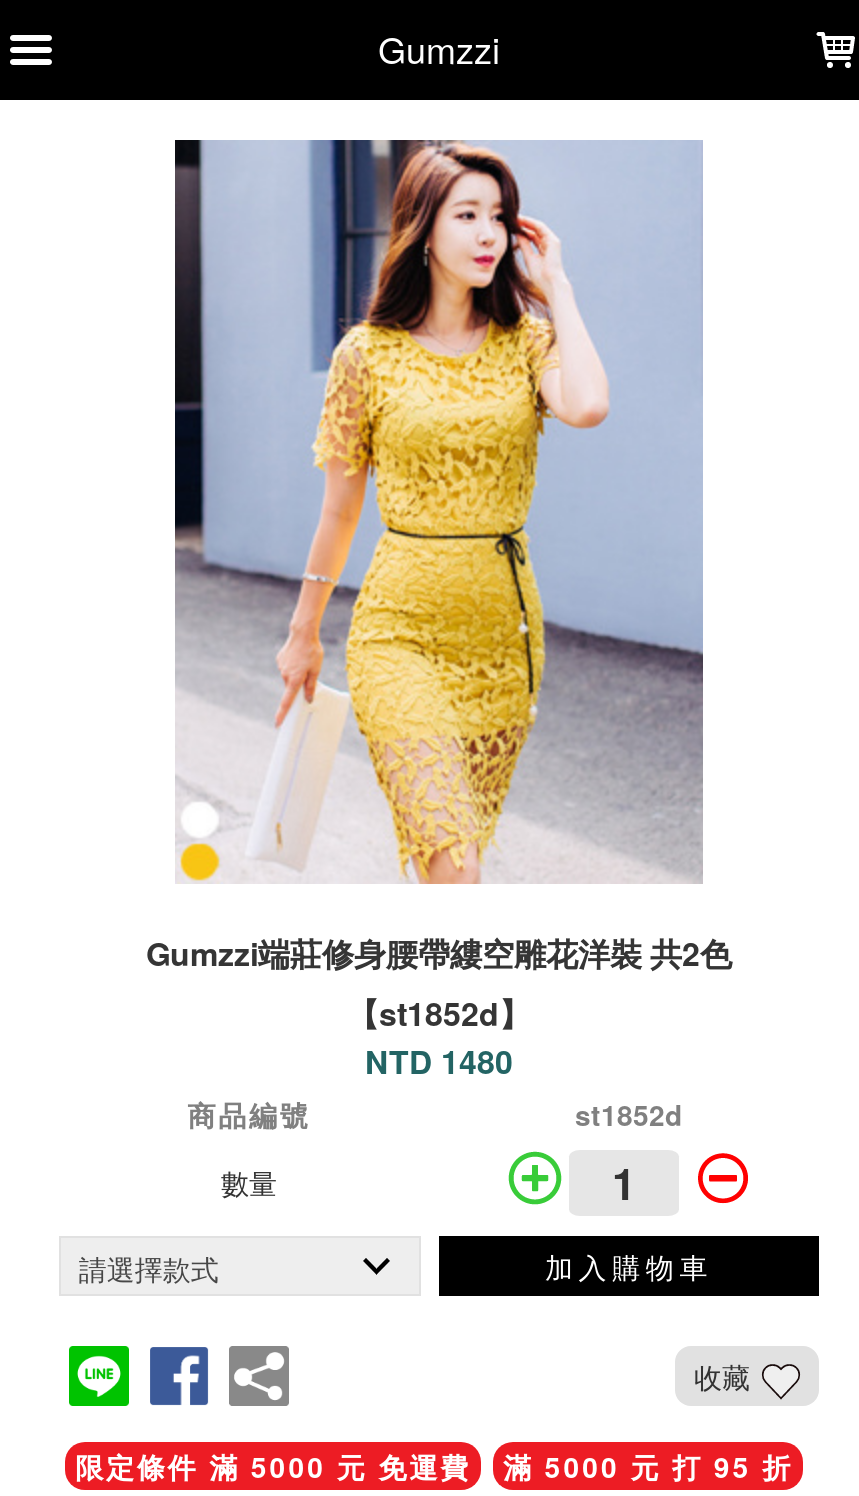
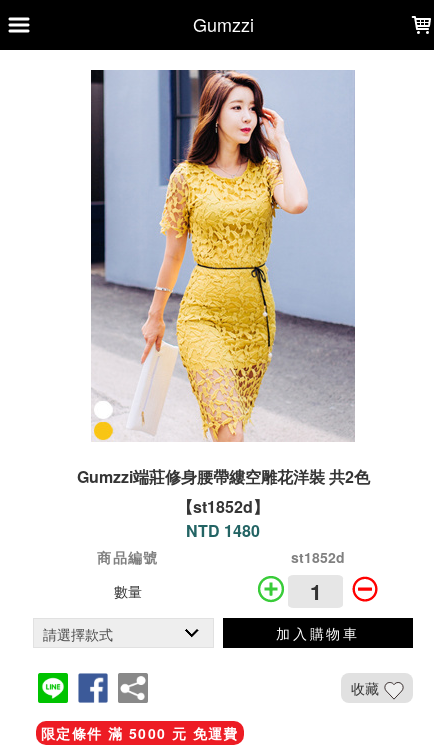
[503,1446,793,1486] 滿 5000 元 打 95 折 -> none

